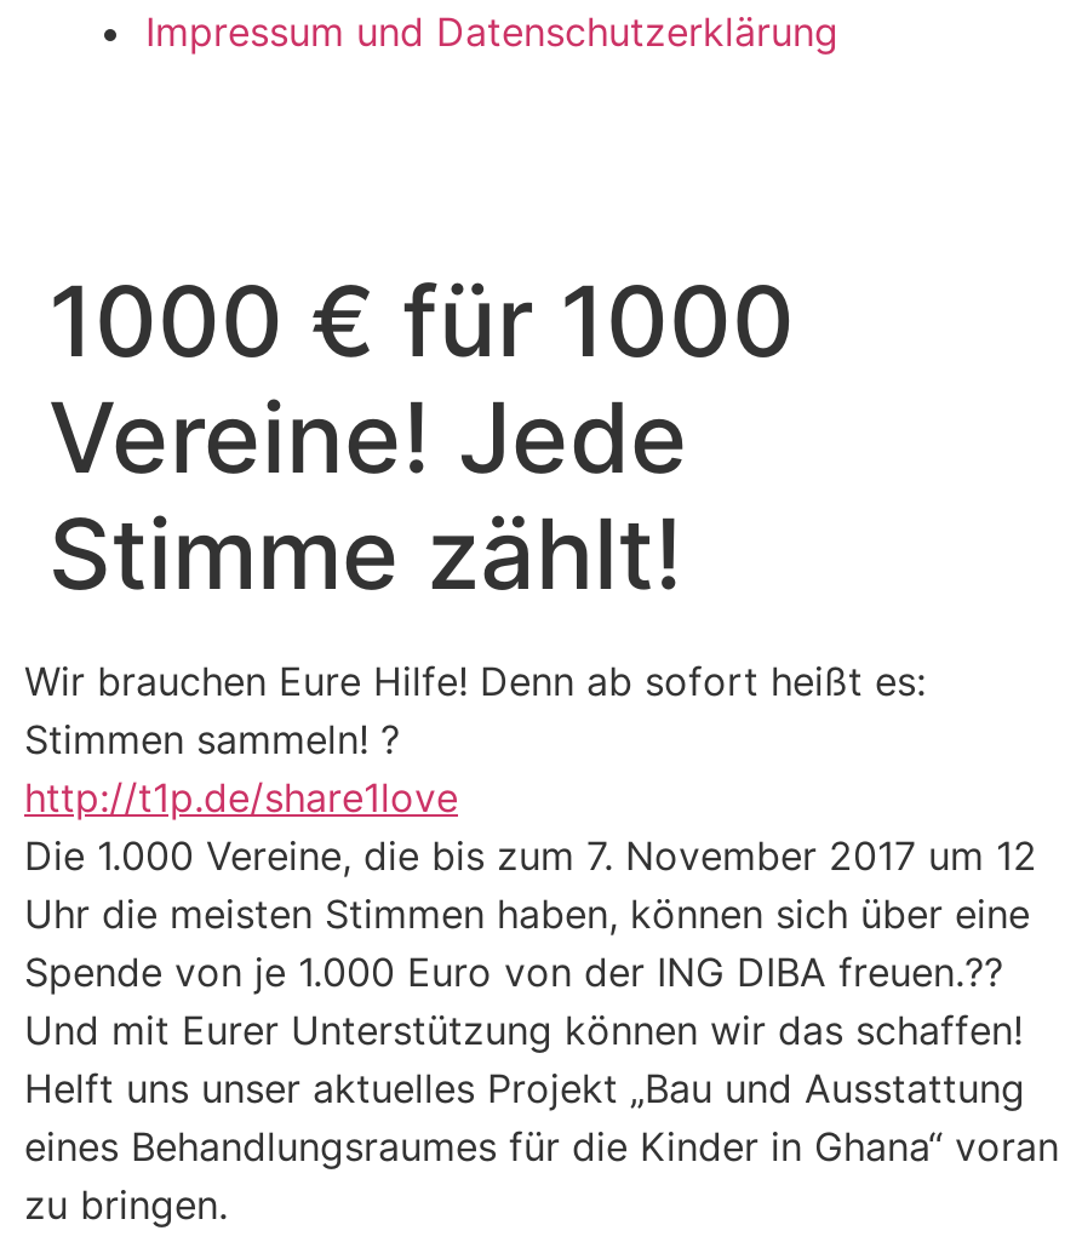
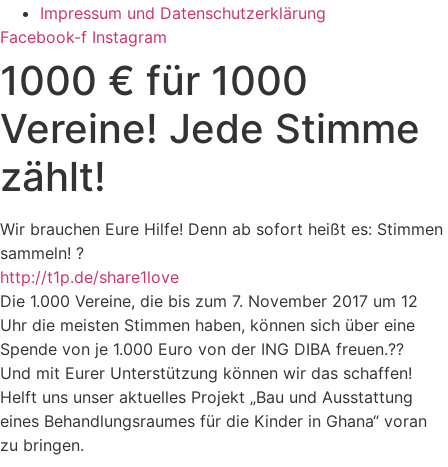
none -> [0,27,167,47] Facebook-f Instagram

